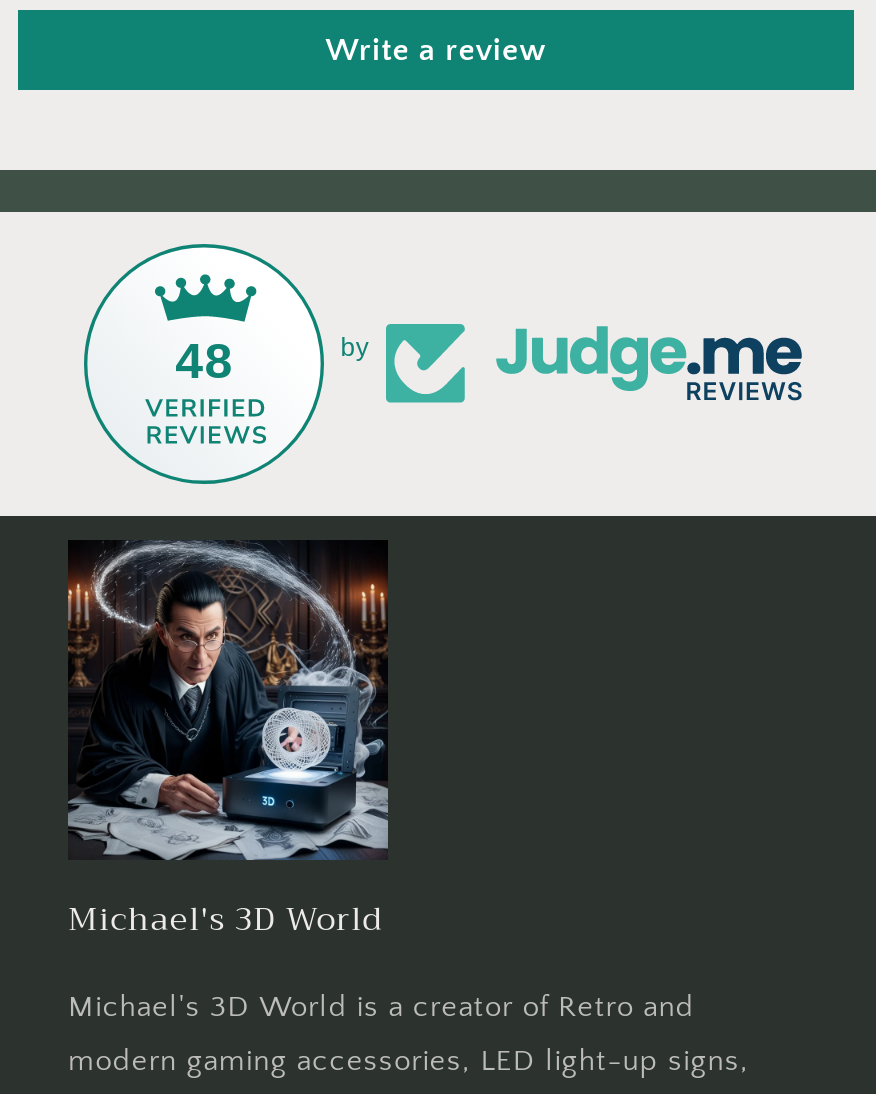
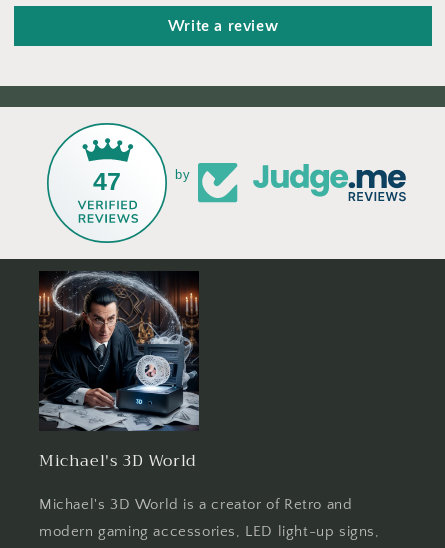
[175,333,234,389] 48 -> [93,167,122,195] 47

